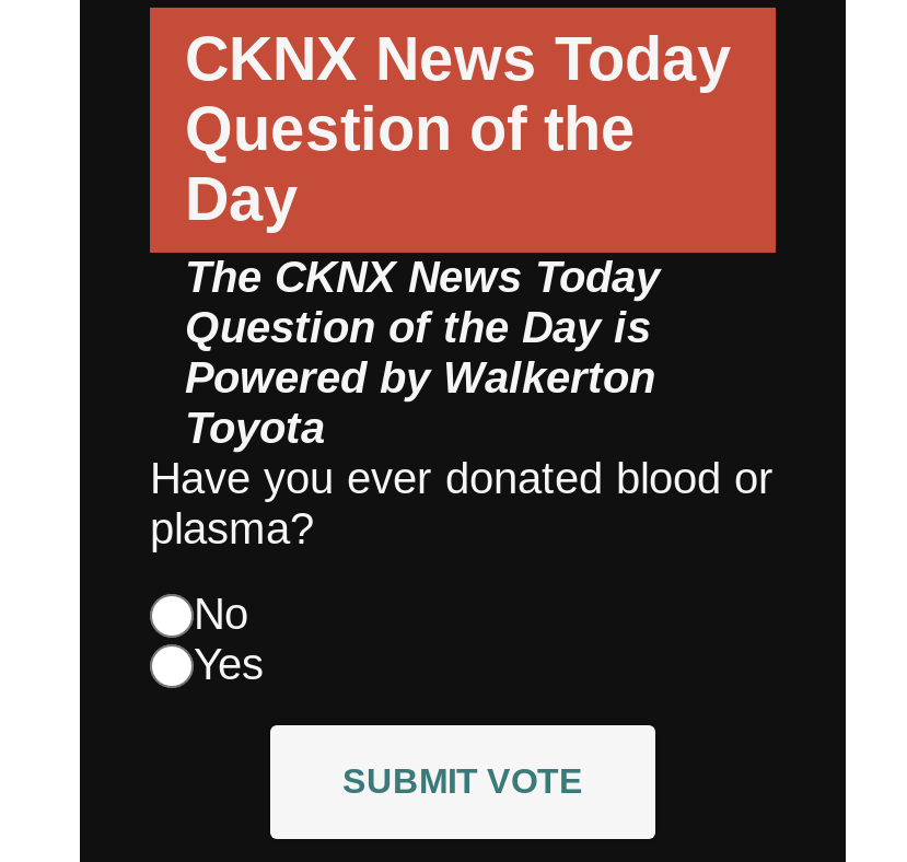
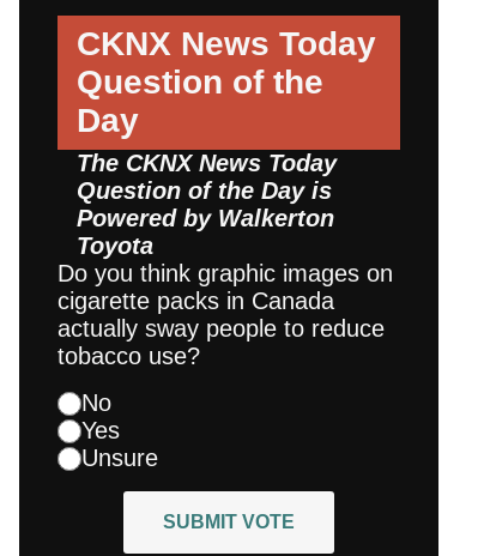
[150,455,774,553] Have you ever donated blood or | plasma? -> [58,261,393,370] Do you think graphic images on | cigarette packs in Canada | actually sway people to reduce | tobacco use?
none -> [81,445,158,471] Unsure

